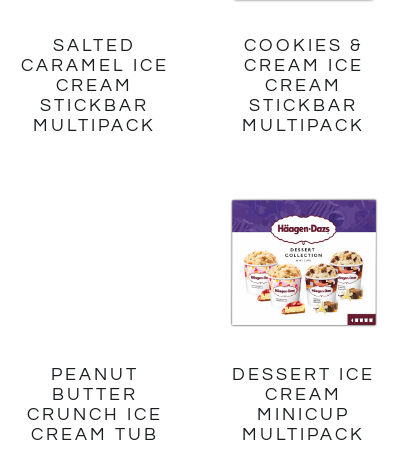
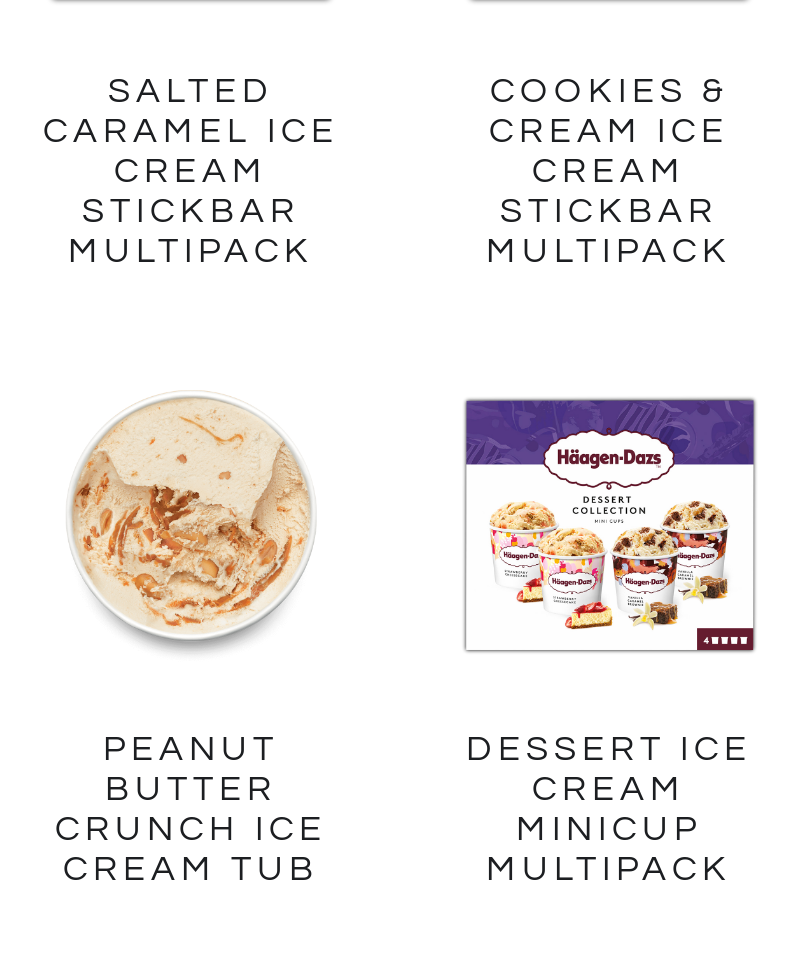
none -> [68,394,314,654] [image]

